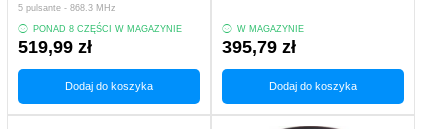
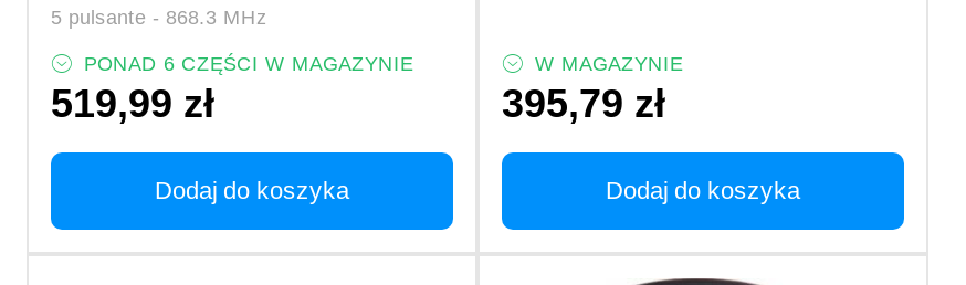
[33,24,182,34] PONAD 8 CZĘŚCI W MAGAZYNIE -> [84,53,413,75] PONAD 6 CZĘŚCI W MAGAZYNIE

